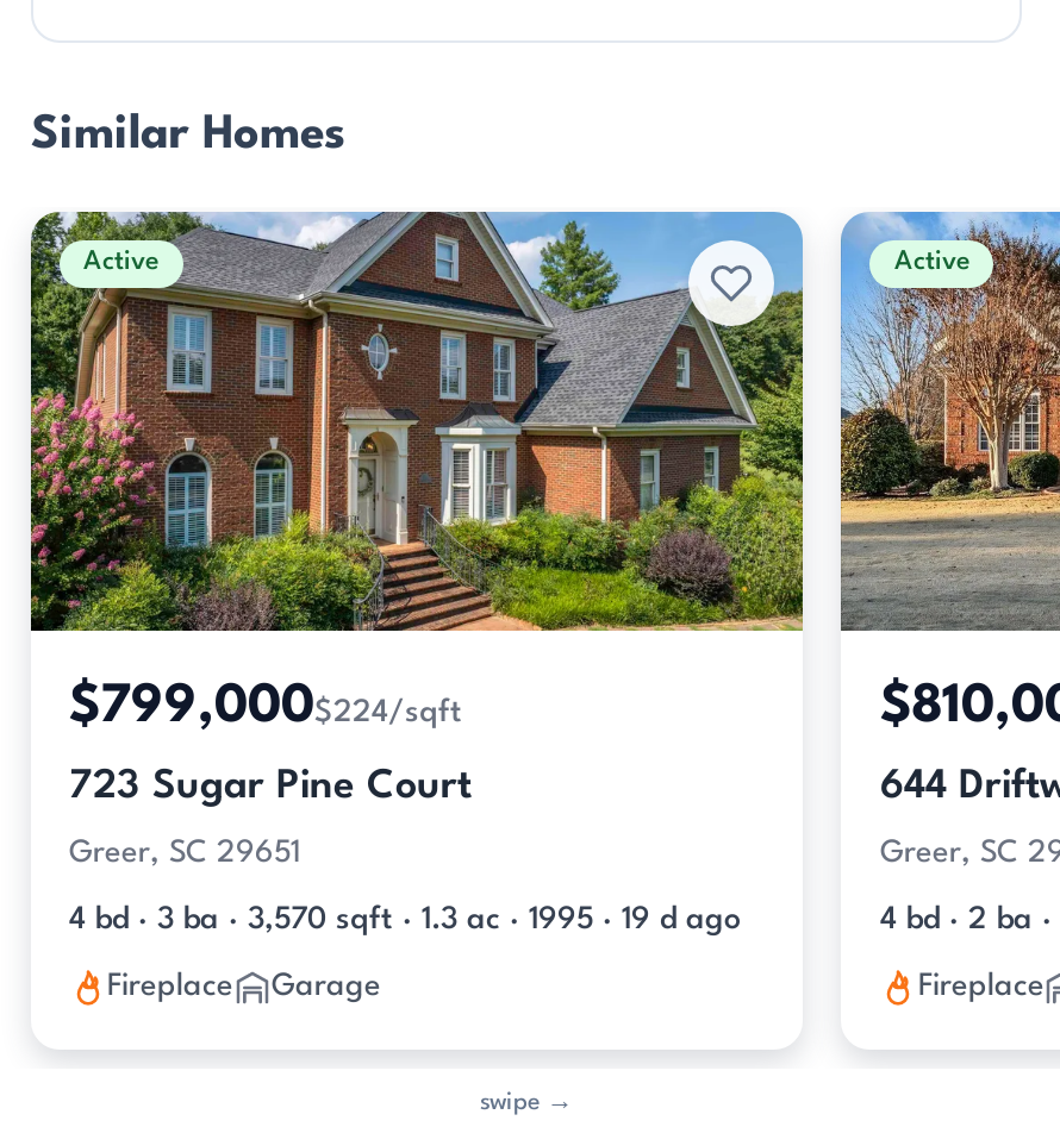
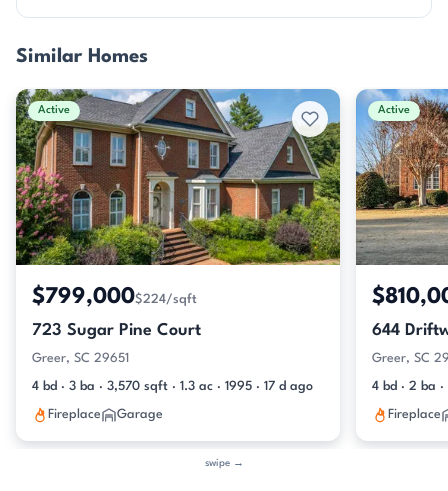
[69,904,741,935] 4 bd · 3 ba · 3,570 sqft · 1.3 ac · 1995 · 19 d ago -> [32,380,313,393] 4 bd · 3 ba · 3,570 sqft · 1.3 ac · 1995 · 17 d ago

